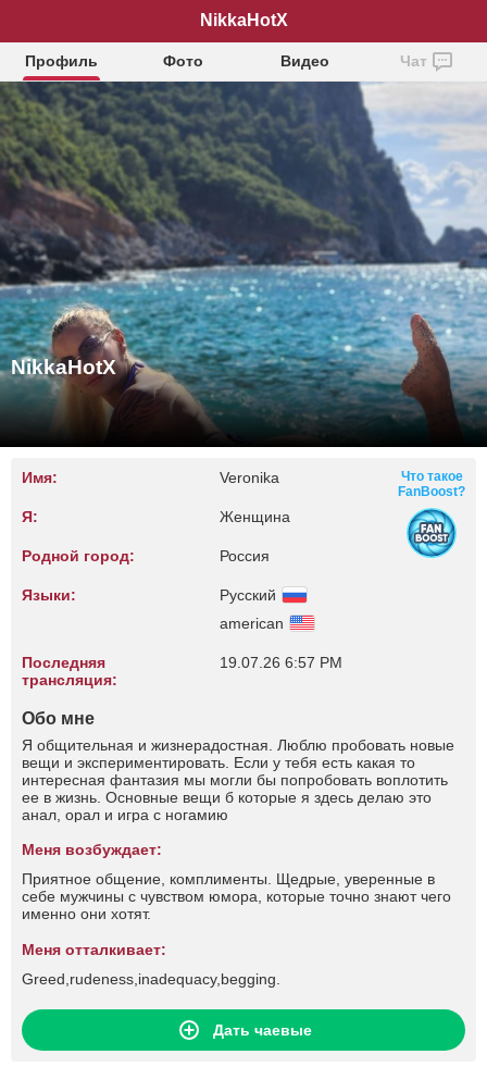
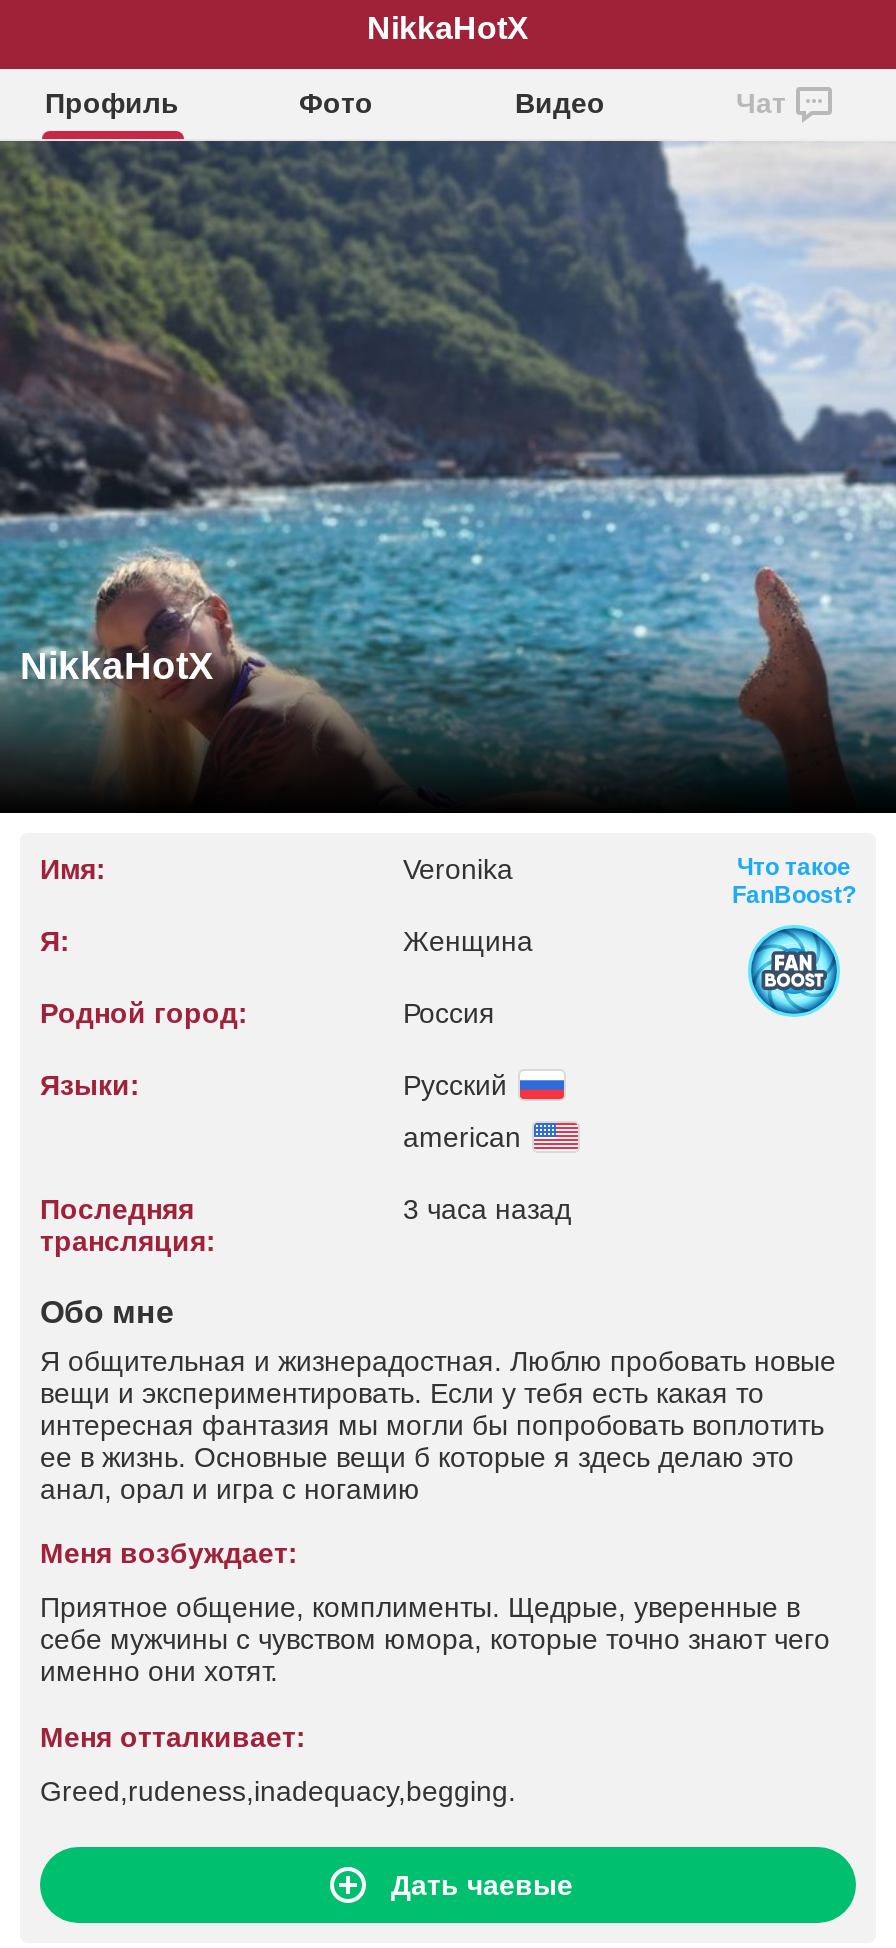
[219,654,342,671] 19.07.26 6:57 PM -> [403,1193,571,1225] 3 часа назад

